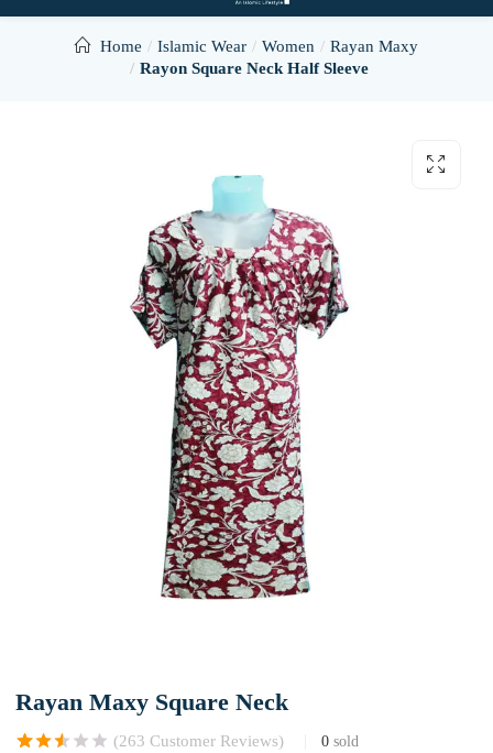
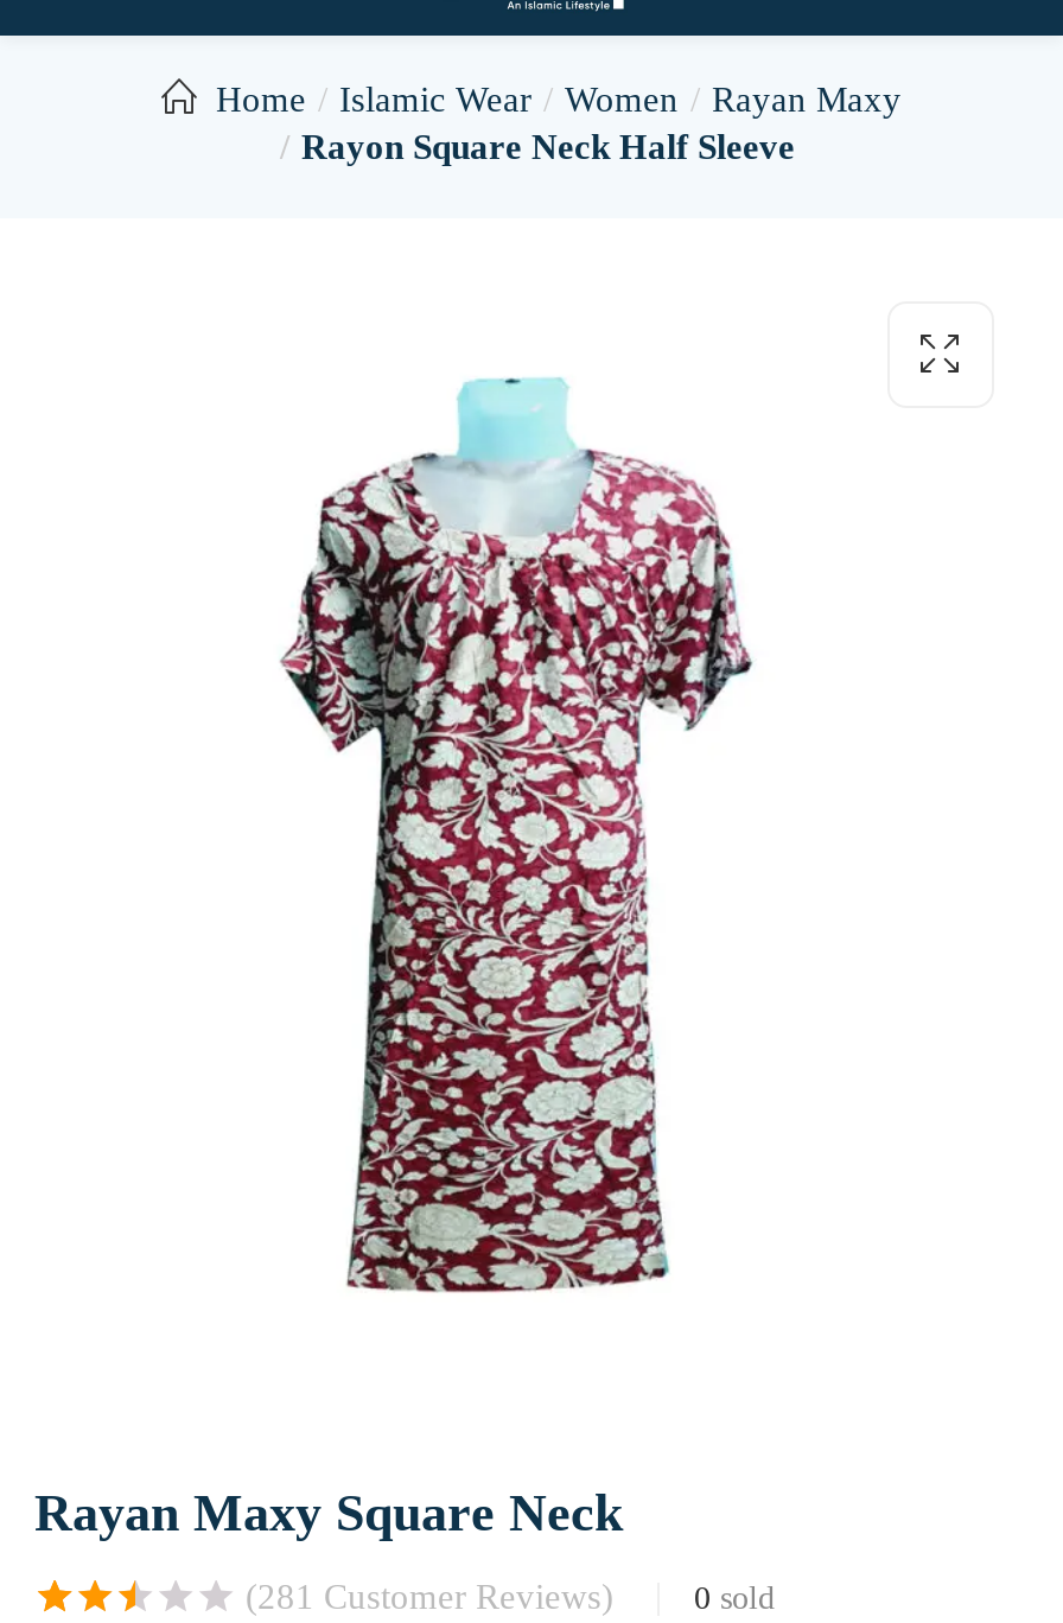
[114,733,284,750] (263 Customer Reviews) -> [246,1579,613,1617] (281 Customer Reviews)

